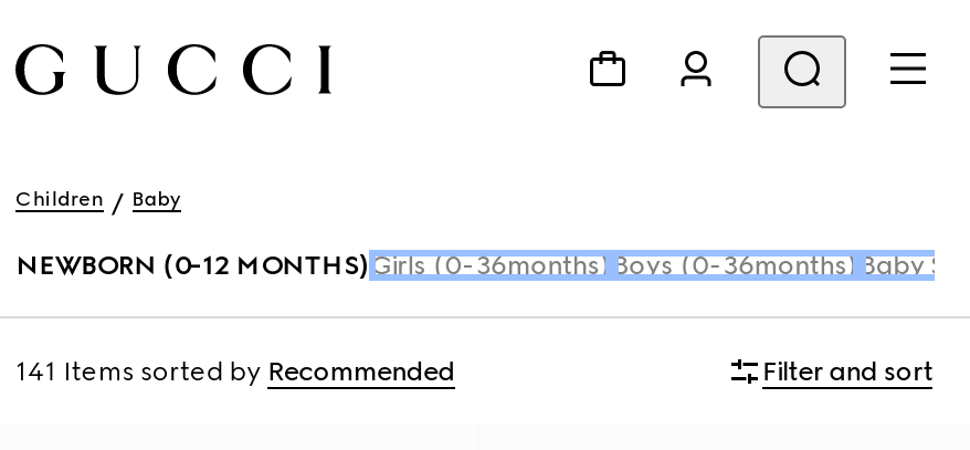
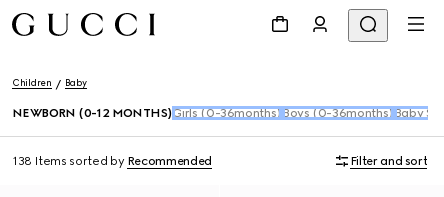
[15,356,455,387] 141 Items sorted by Recommended -> [12,154,212,168] 138 Items sorted by Recommended

